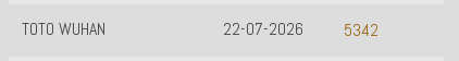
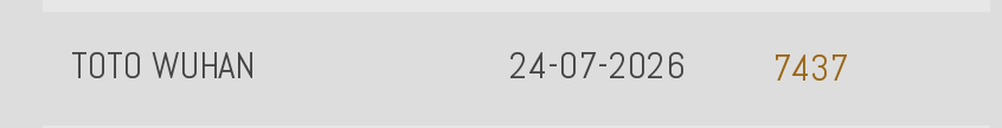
[223,19,303,41] 22-07-2026 -> [509,44,685,91] 24-07-2026
[344,19,379,41] 5342 -> [772,45,848,92] 7437

